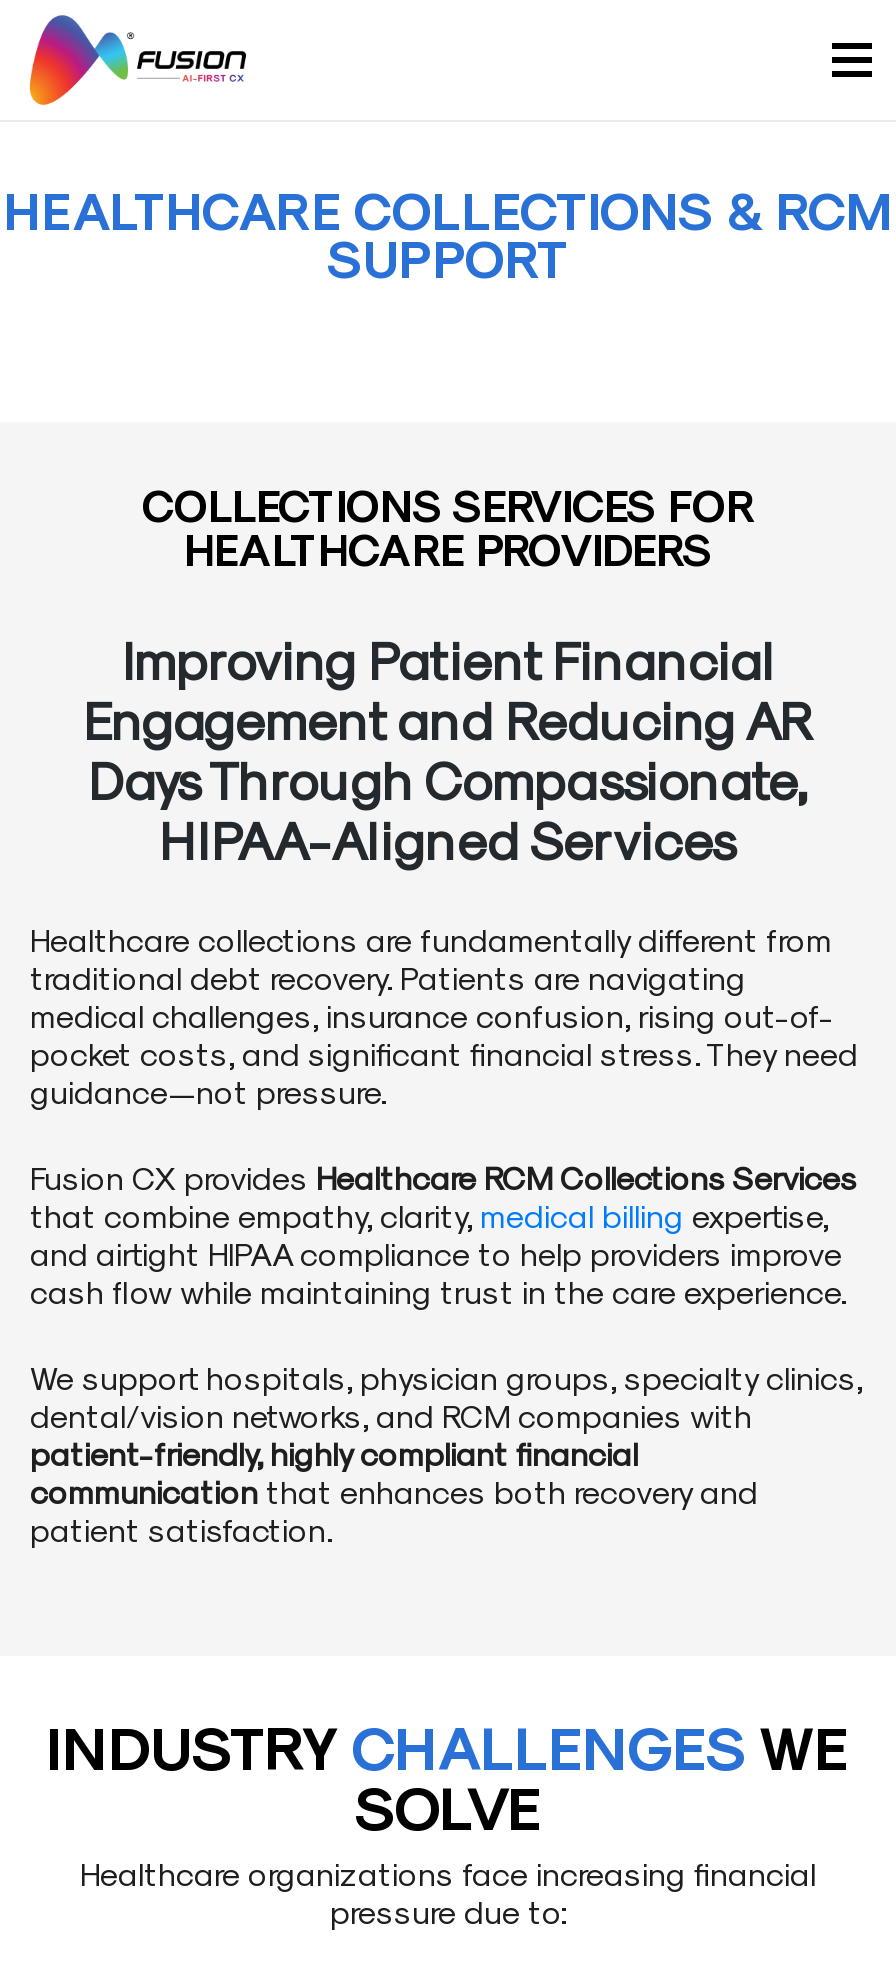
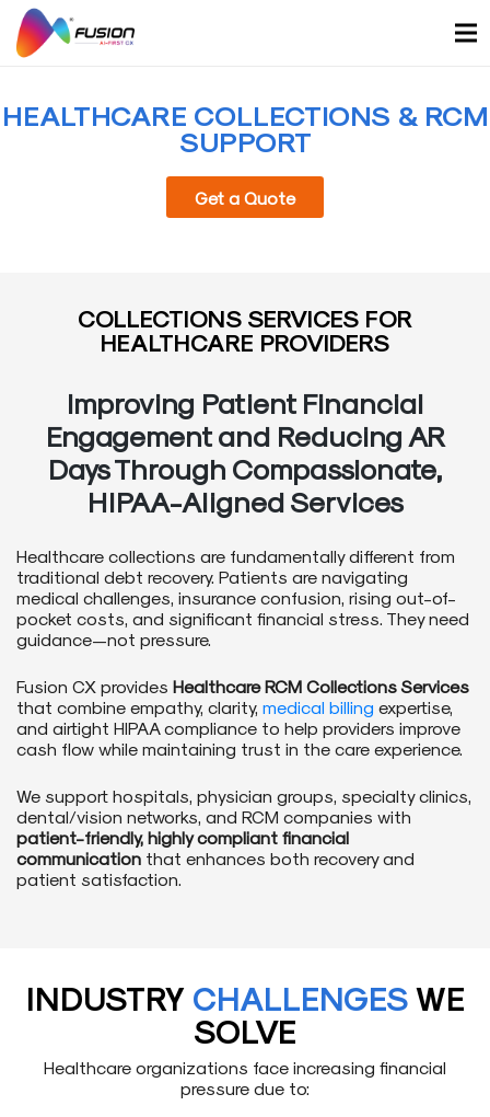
none -> [195,187,295,208] Get a Quote

